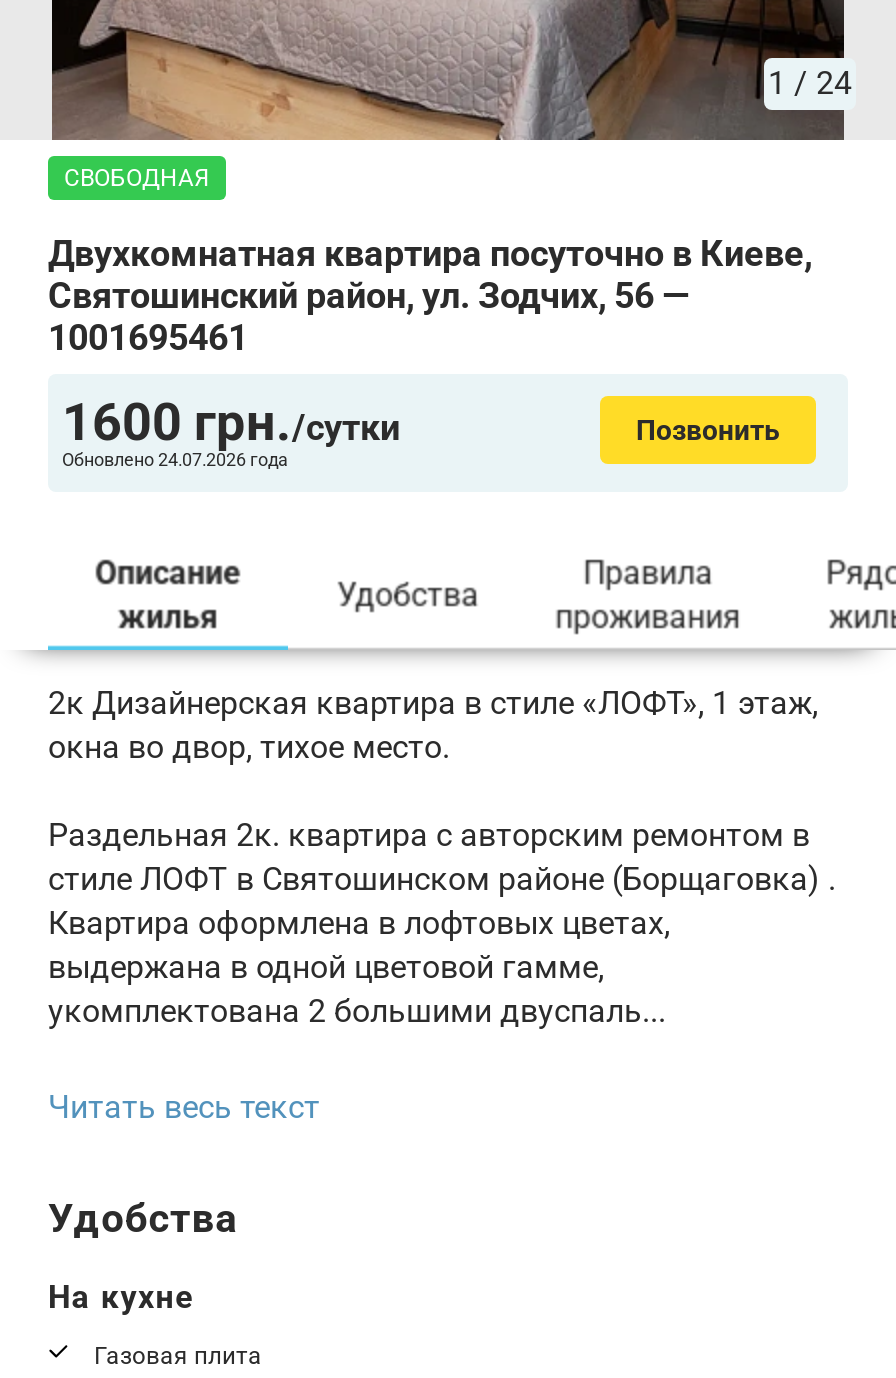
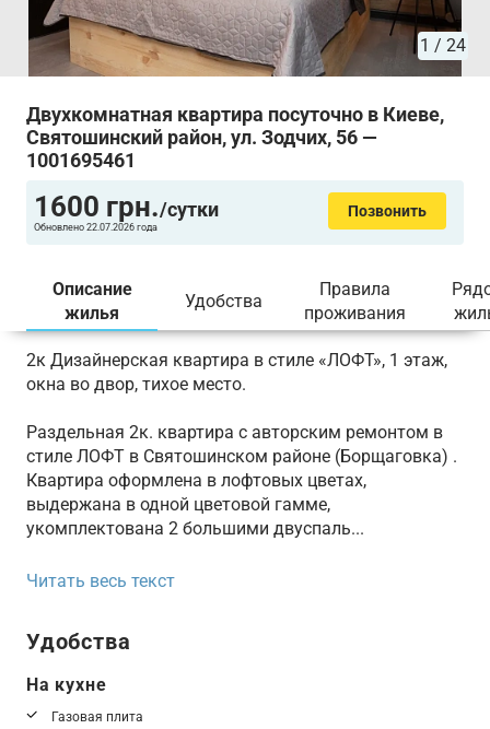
[64,165,210,193] СВОБОДНАЯ -> none
[62,451,288,471] Обновлено 24.07.2026 года -> [34,222,157,233] Обновлено 22.07.2026 года

